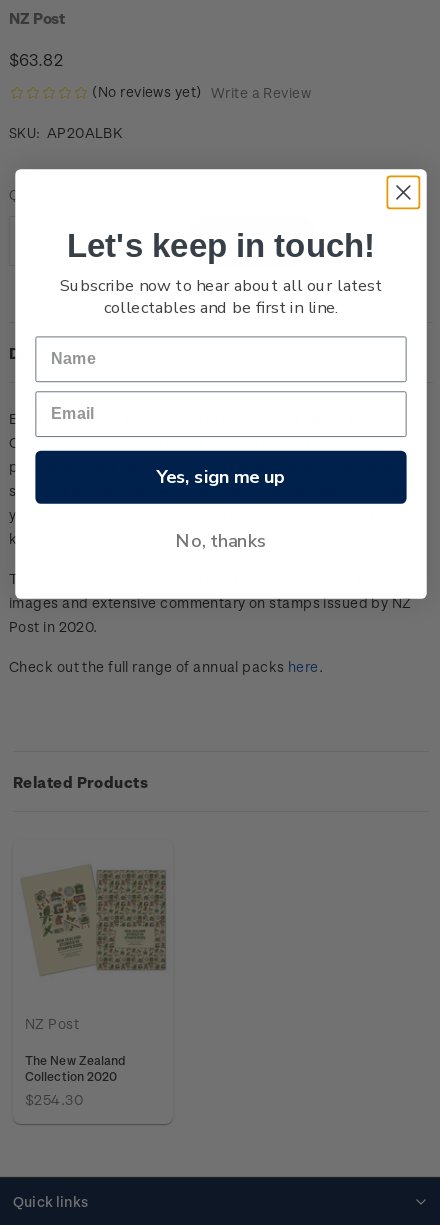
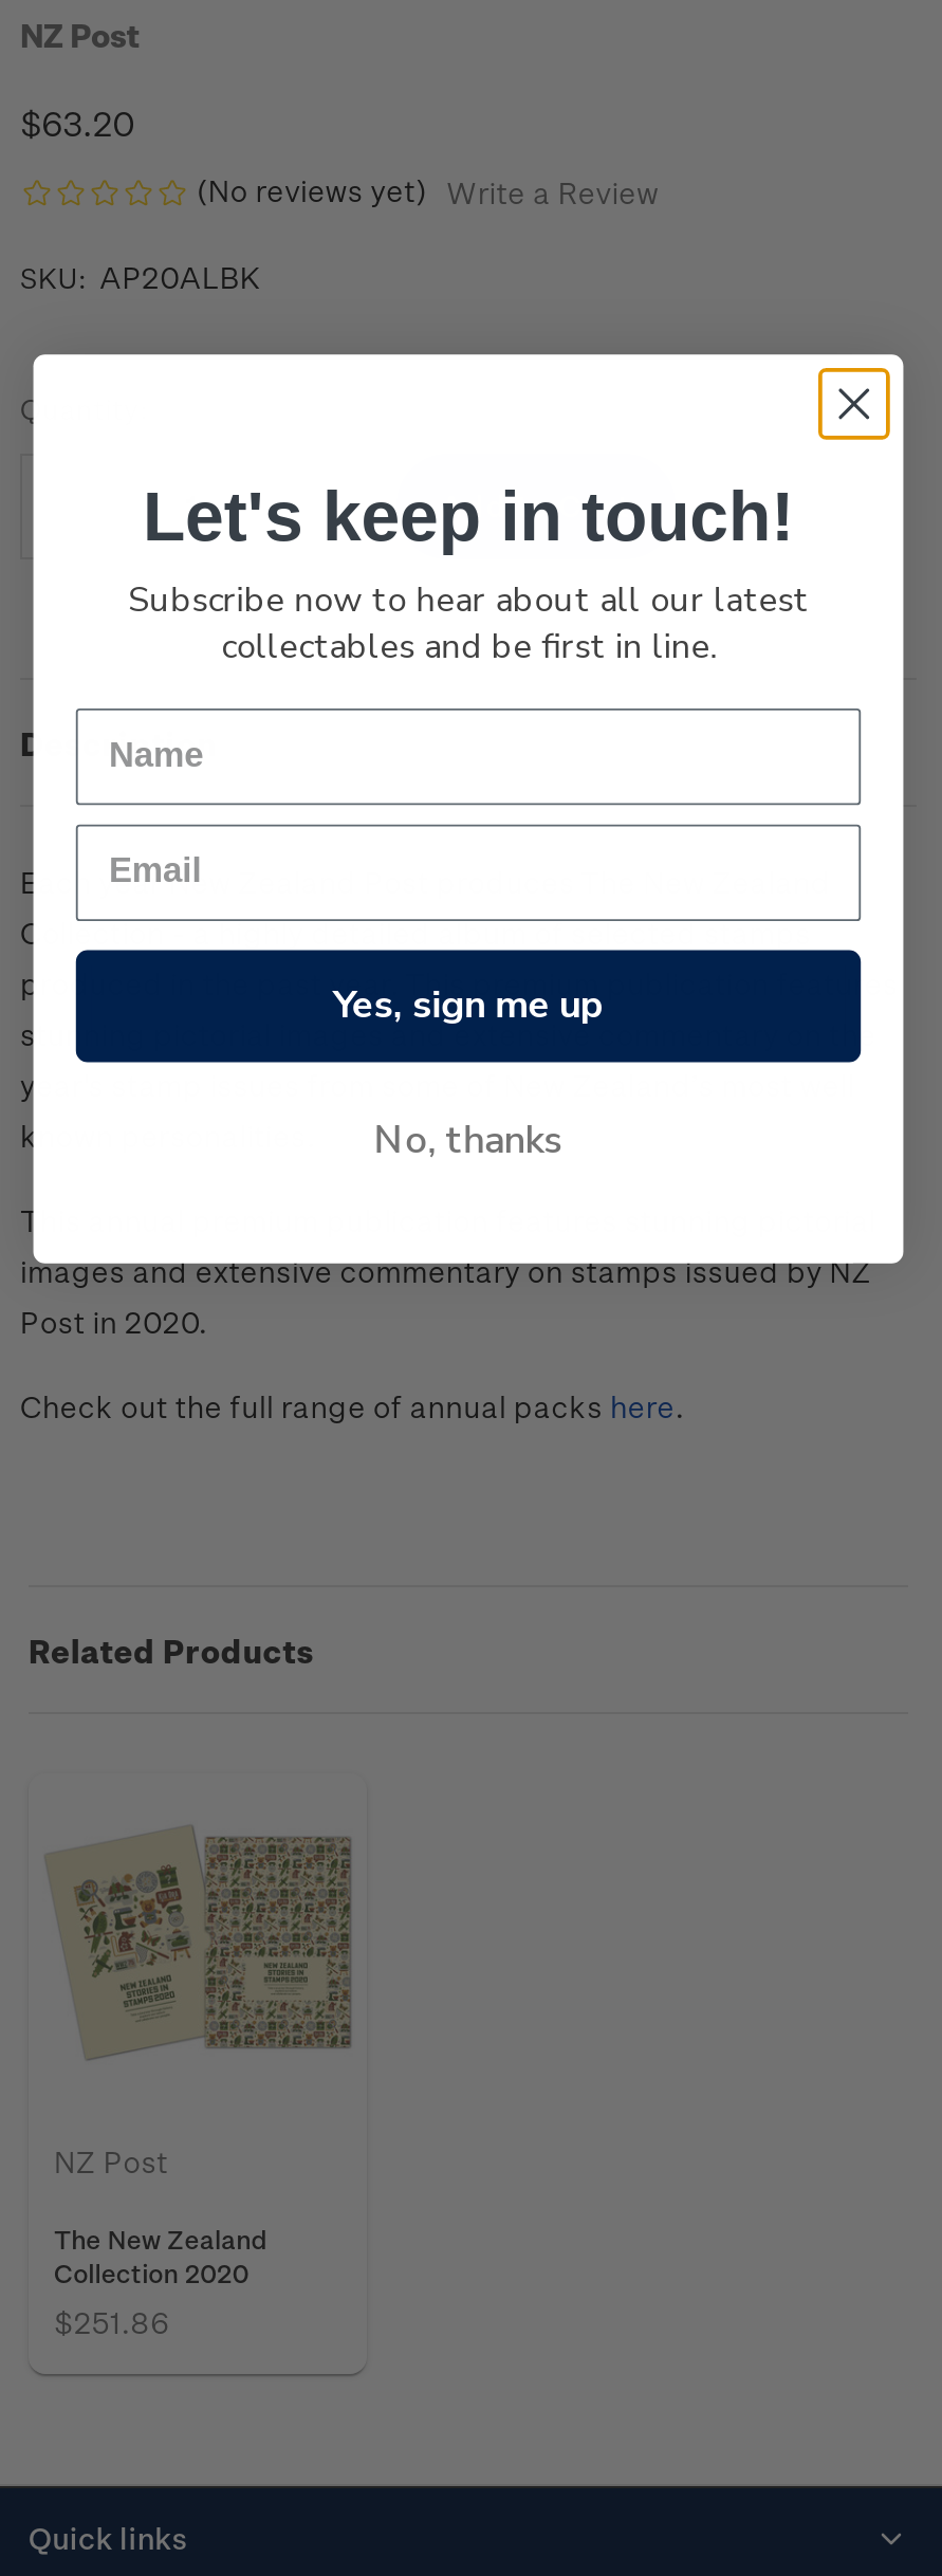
[9,50,63,69] $63.82 -> [20,103,136,143] $63.20
[25,1091,83,1108] $254.30 -> [54,2305,170,2341] $251.86

